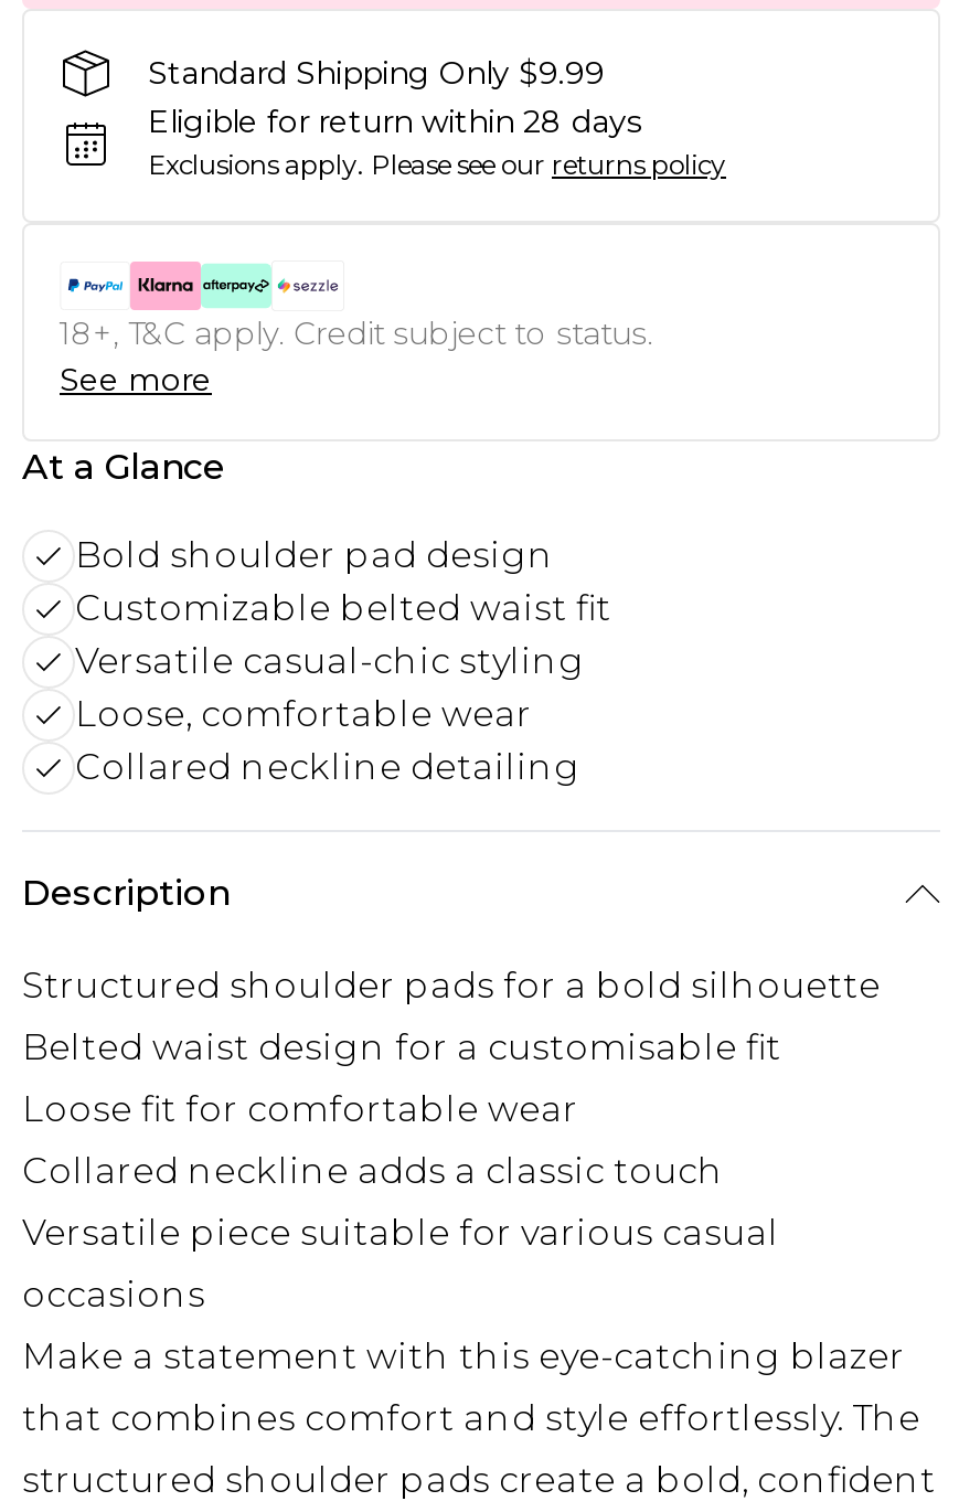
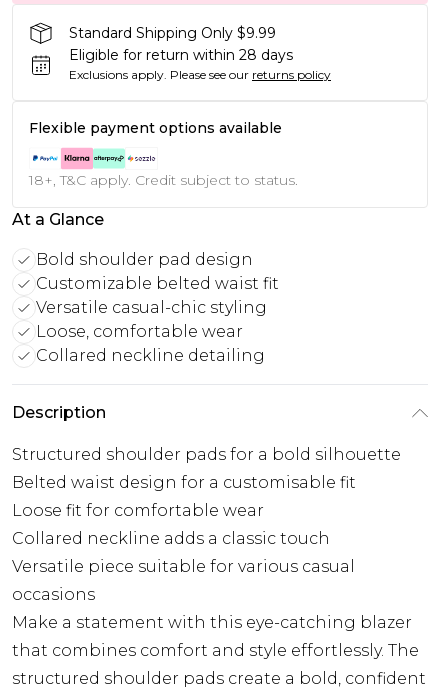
none -> [29,119,282,137] Flexible payment options available
moved [60,314,653,354] -> [29,171,298,189]: 18+, T&C apply. Credit subject to status.
[60,360,212,400] See more -> none

